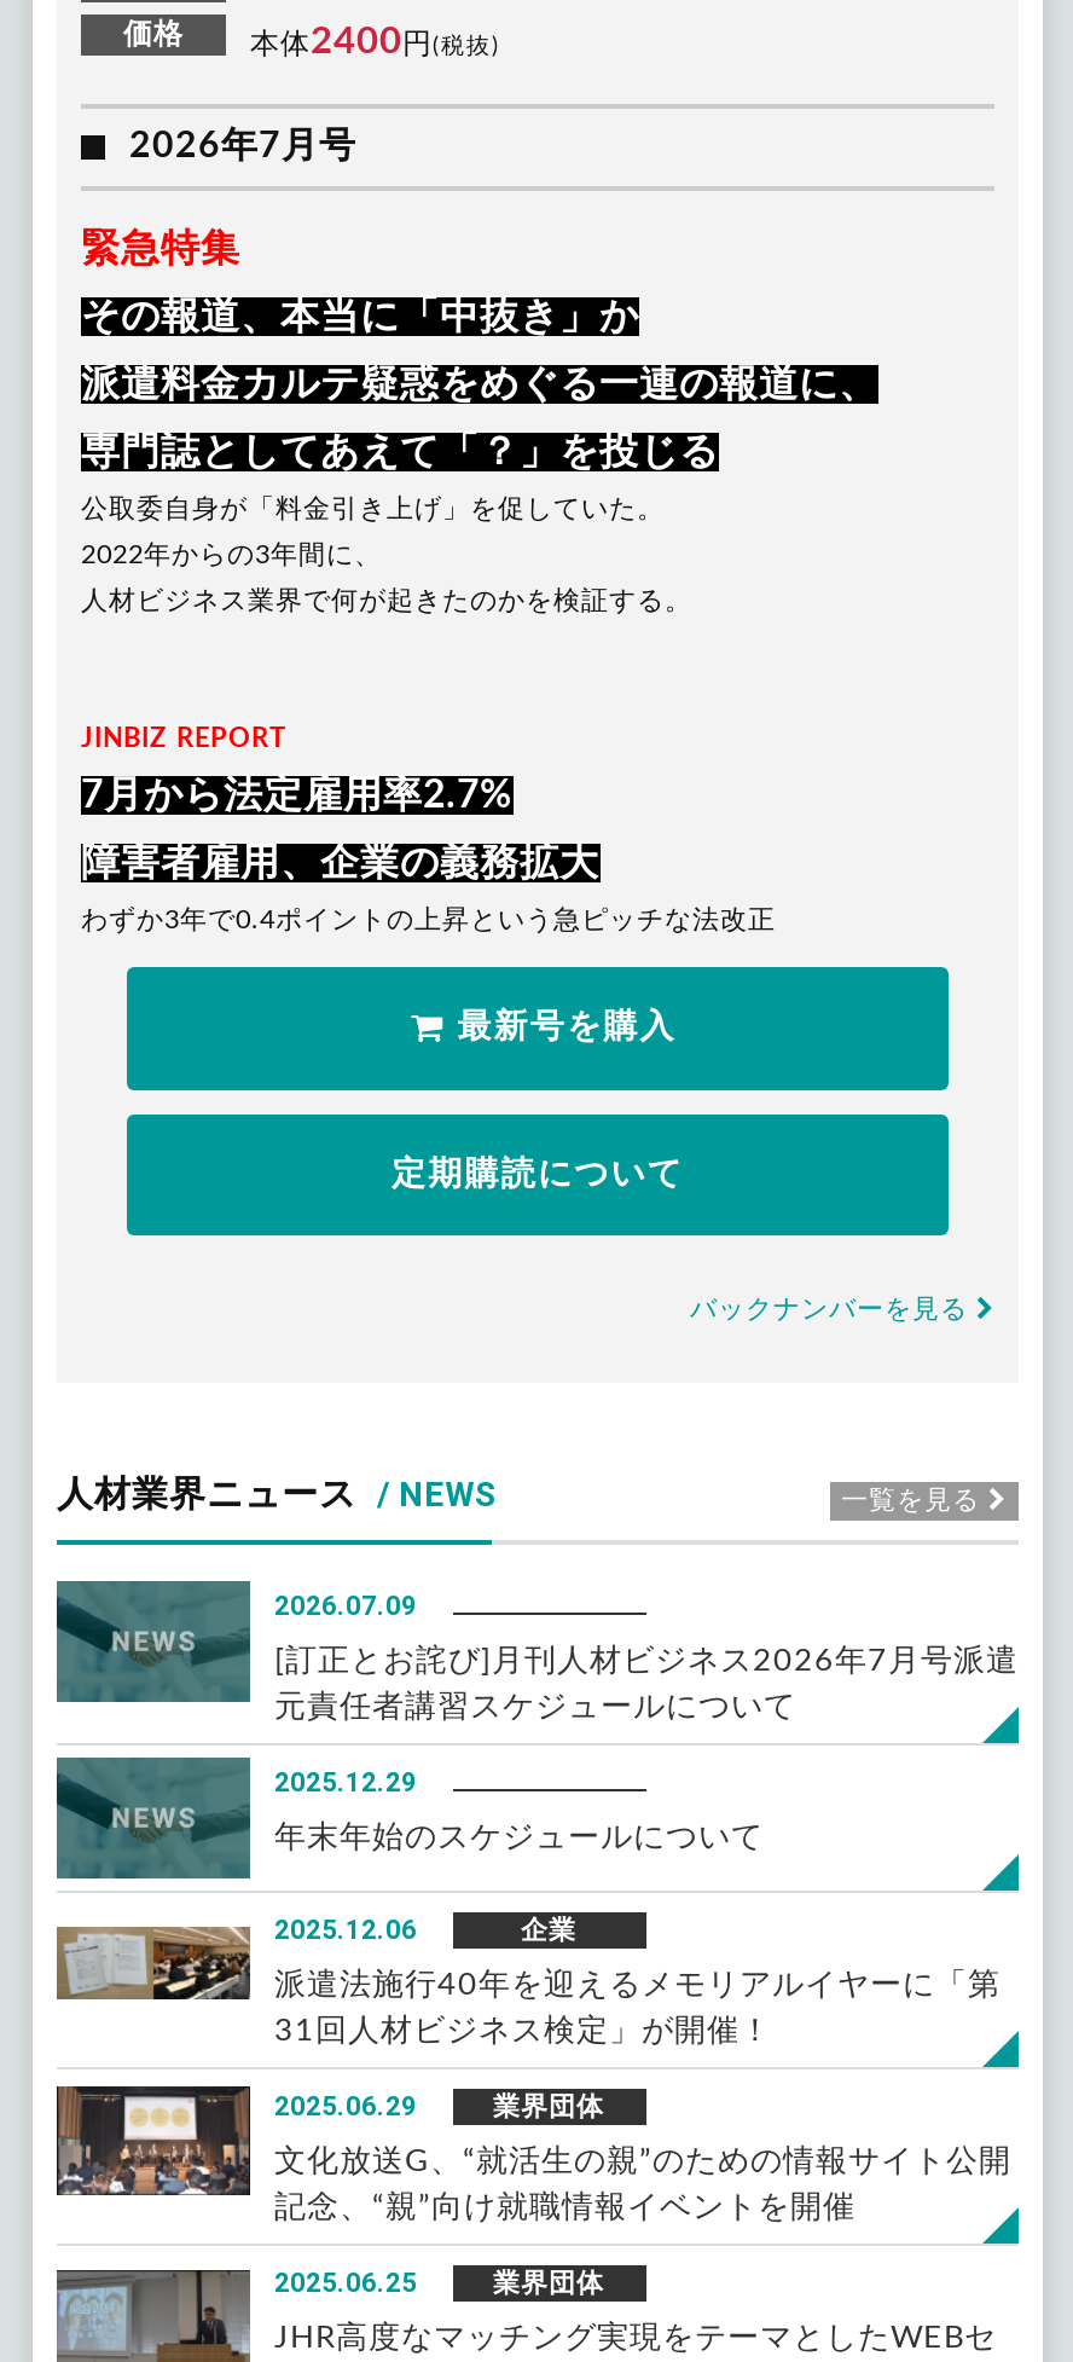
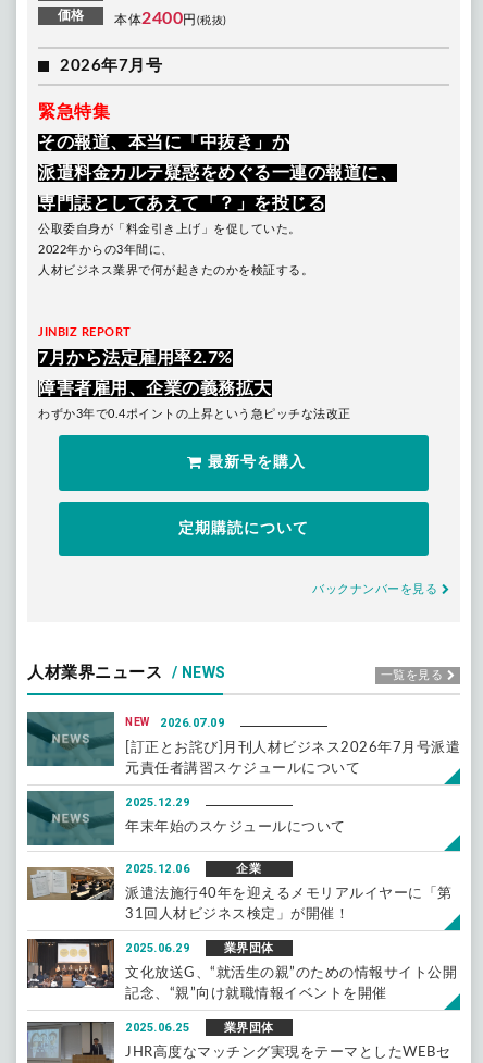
none -> [125,715,150,730] NEW

